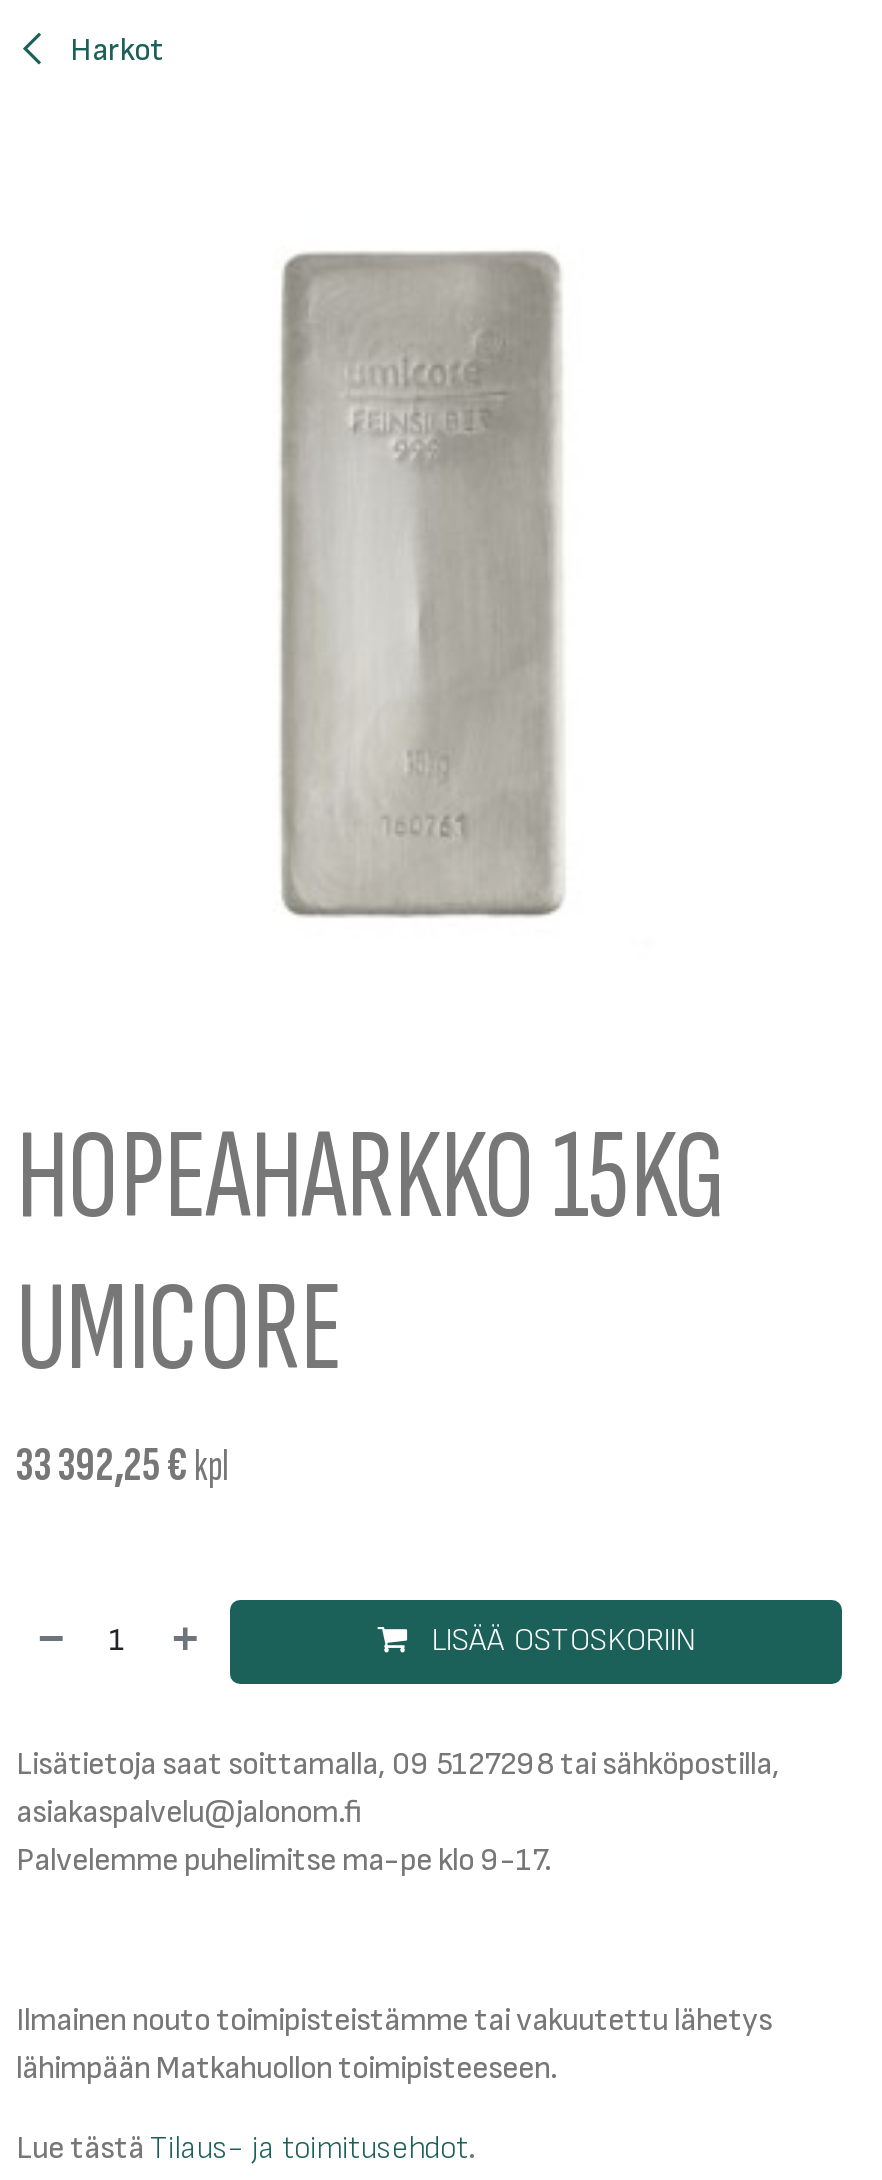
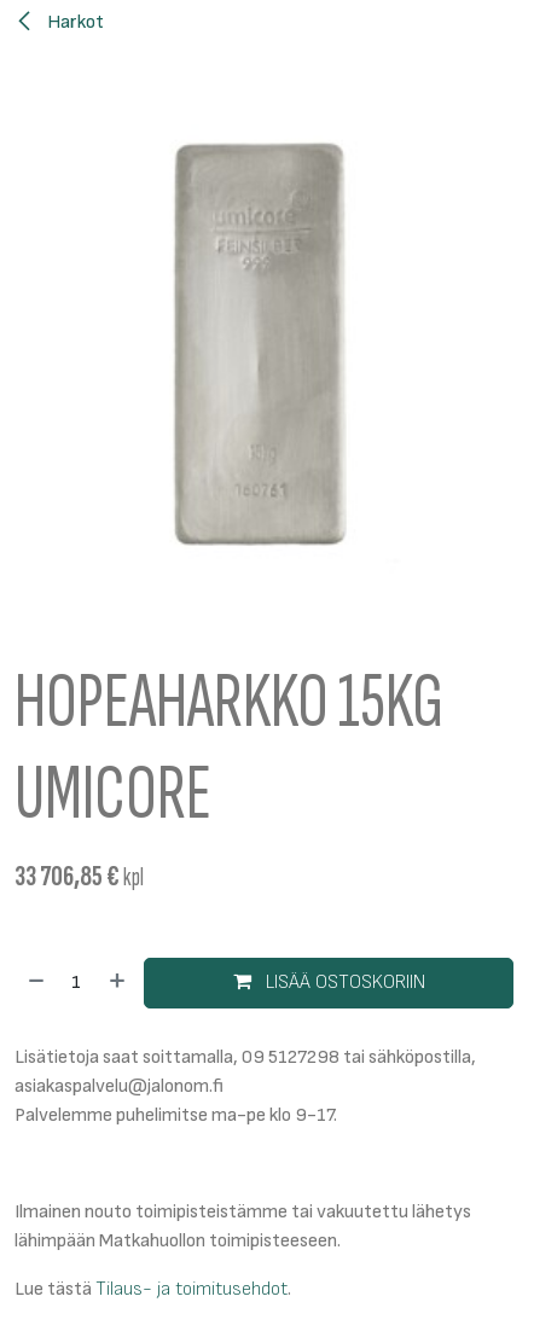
[16,1436,228,1494] 33 392,25€ kpl -> [14,859,144,894] 33 706,85€ kpl

